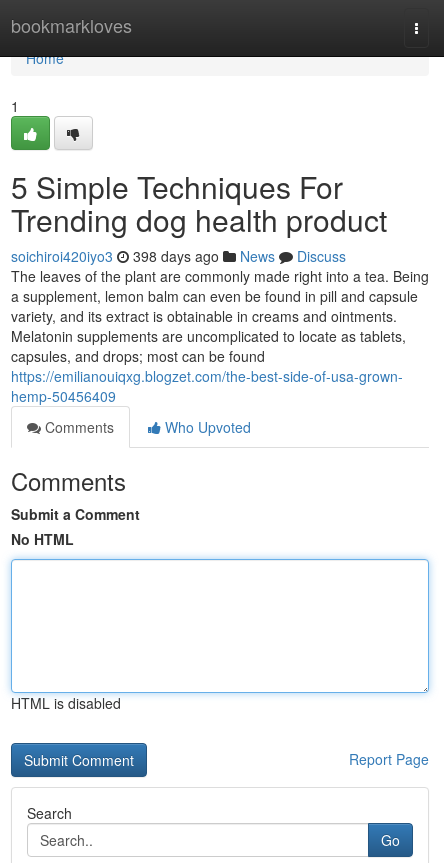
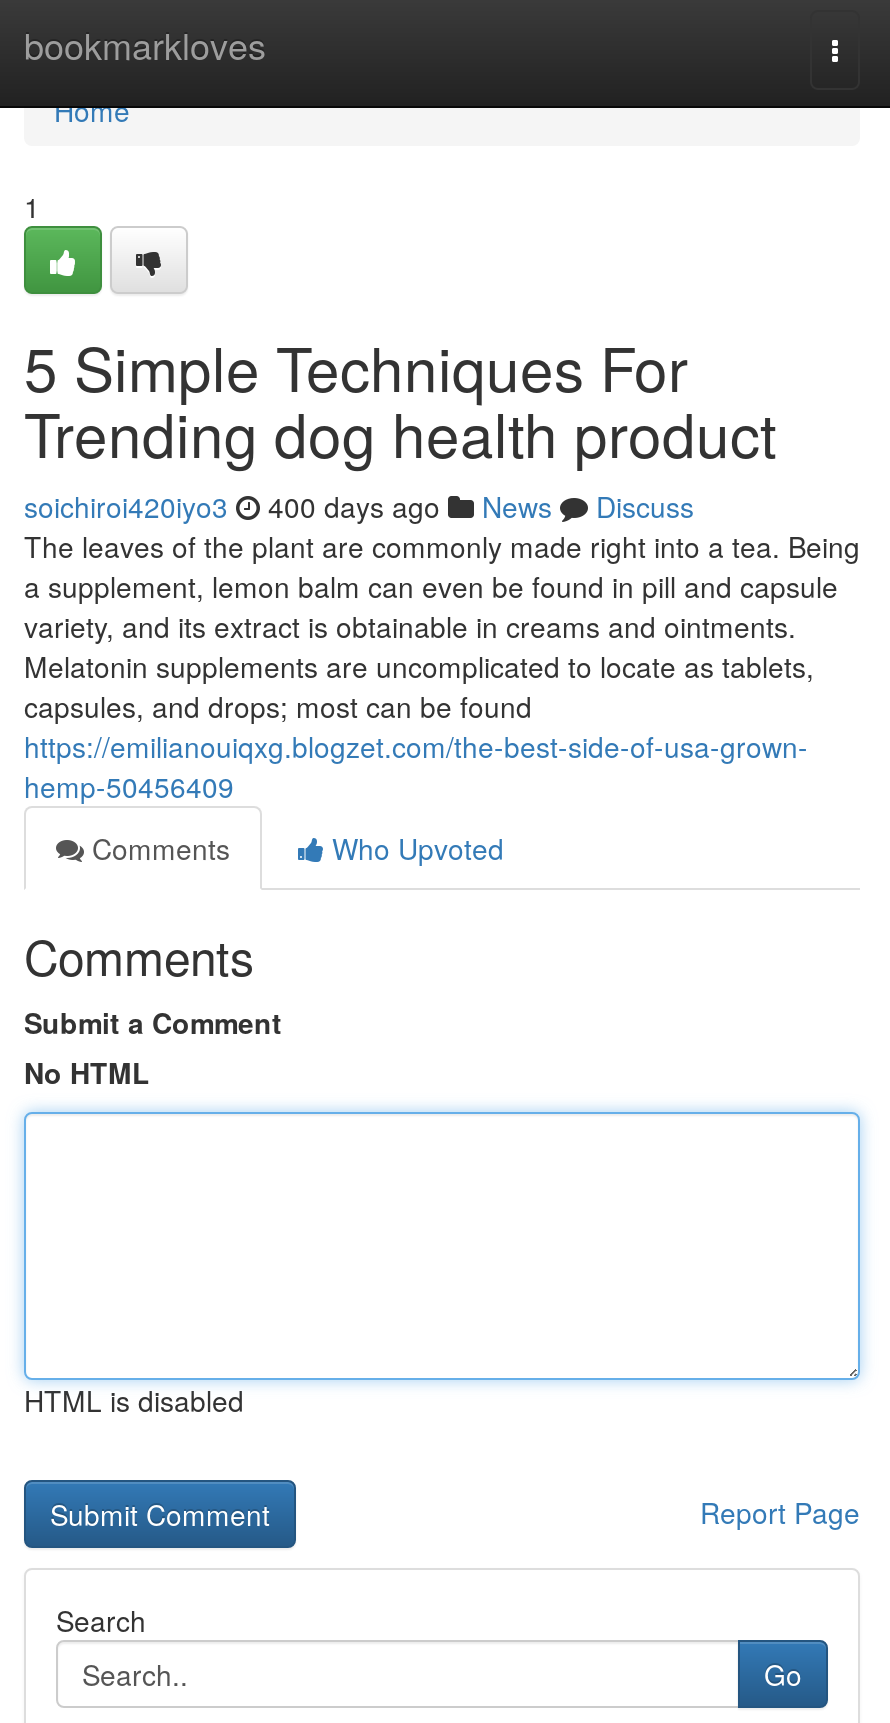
[11,246,346,266] soichiroi420iyo3 398 days ago News Discuss -> [24,486,694,526] soichiroi420iyo3 400 days ago News Discuss

